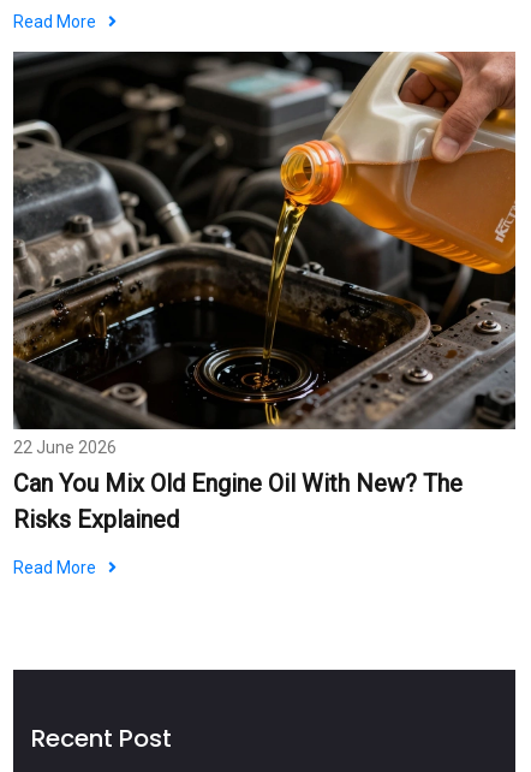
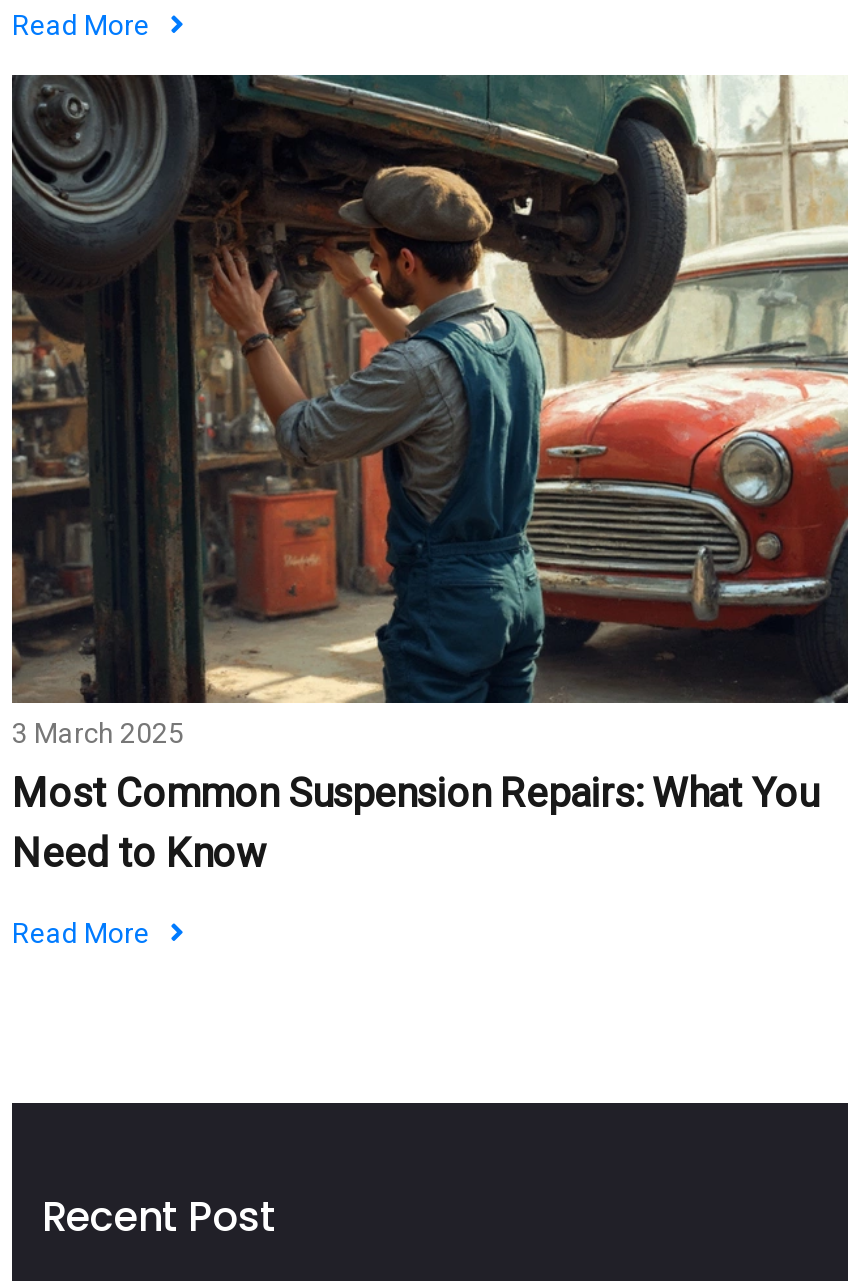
[12,51,517,534] [image] | 22 June 2026 | Can You Mix Old Engine Oil With New? The | Risks Explained -> [10,73,850,877] [image] | 3 March 2025 | Most Common Suspension Repairs: What You | Need to Know

